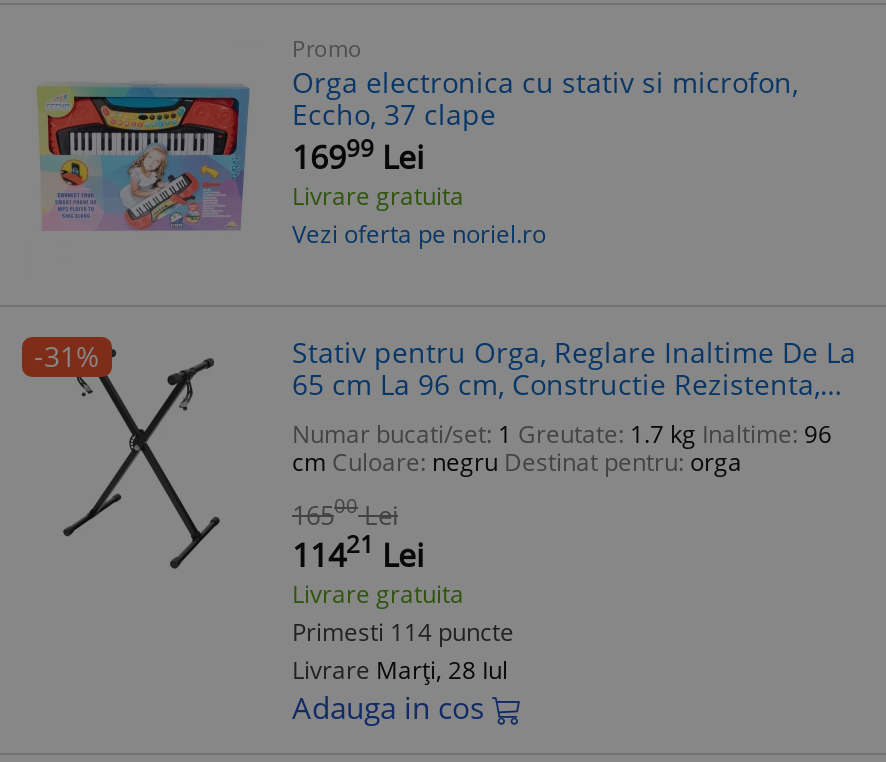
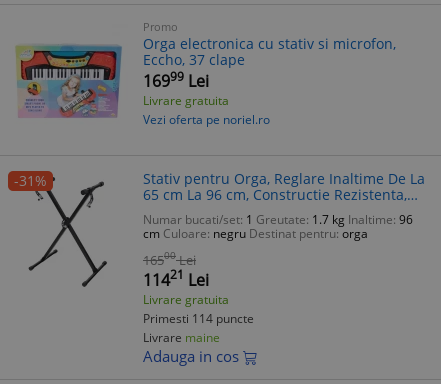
[292,652,508,686] Livrare Marți, 28 Iul -> [143,328,220,345] Livrare maine

